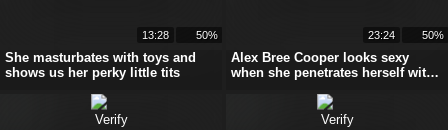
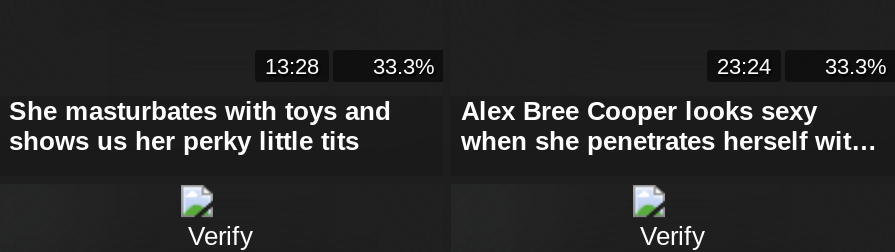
[196,29,218,41] 50% -> [373,54,435,78] 33.3%
[422,29,444,41] 50% -> [825,54,887,78] 33.3%

